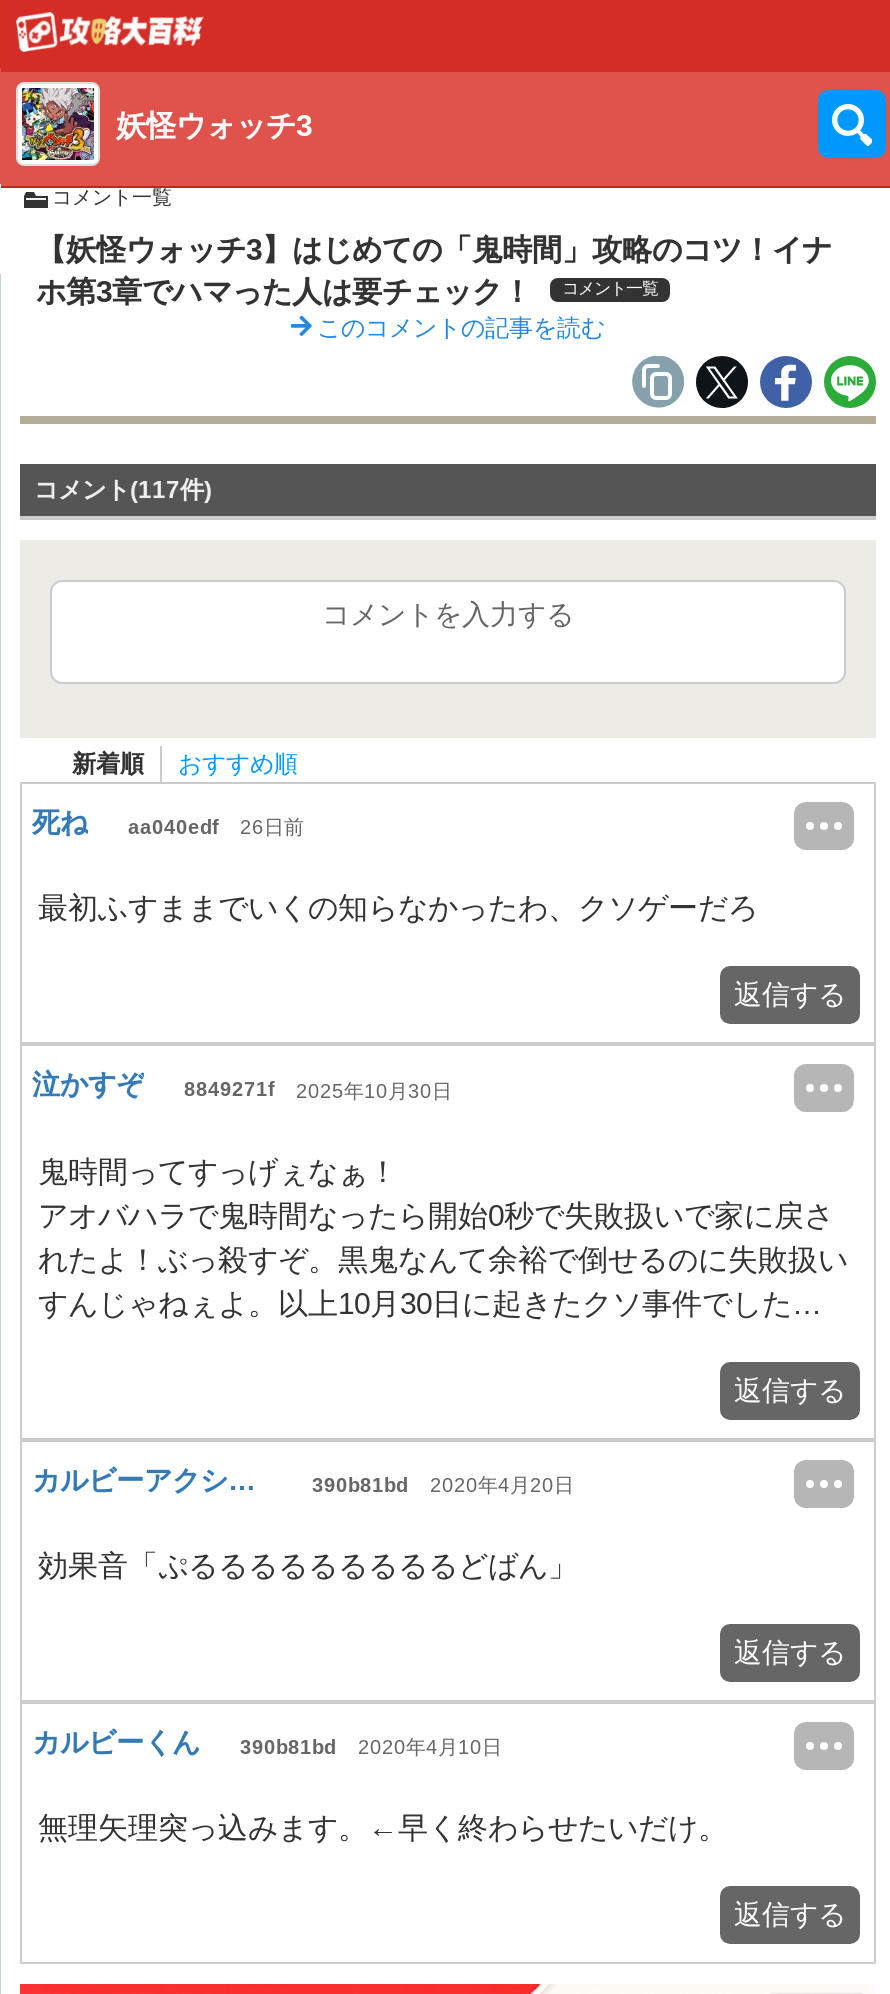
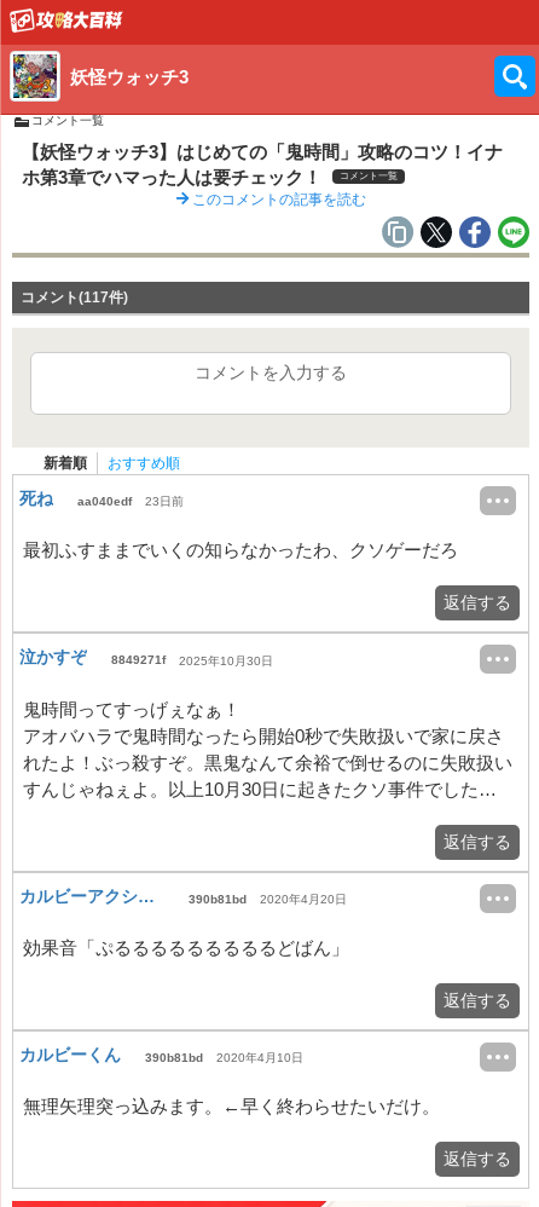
[32,806,304,839] 死ね aa040edf 26日前 -> [19,489,184,508] 死ね aa040edf 23日前

